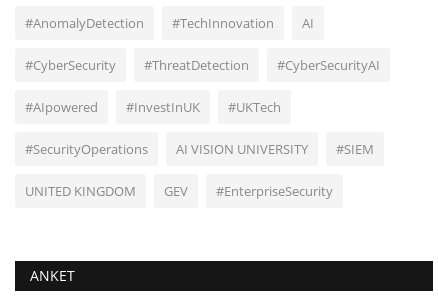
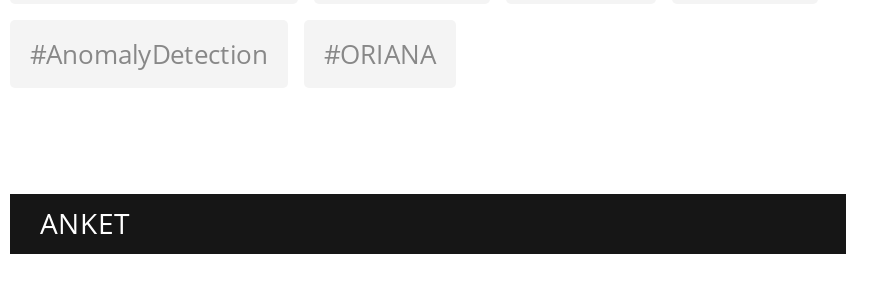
[25,14,380,200] #TechInnovation | AI | #CyberSecurity | #ThreatDetection | #CyberSecurityAI | #AIpowered | #InvestInUK | #UKTech | #SecurityOperations | AI VISION UNIVERSITY | #SIEM | UNITED KINGDOM | GEV | #EnterpriseSecurity -> [324,36,436,72] #ORIANA

